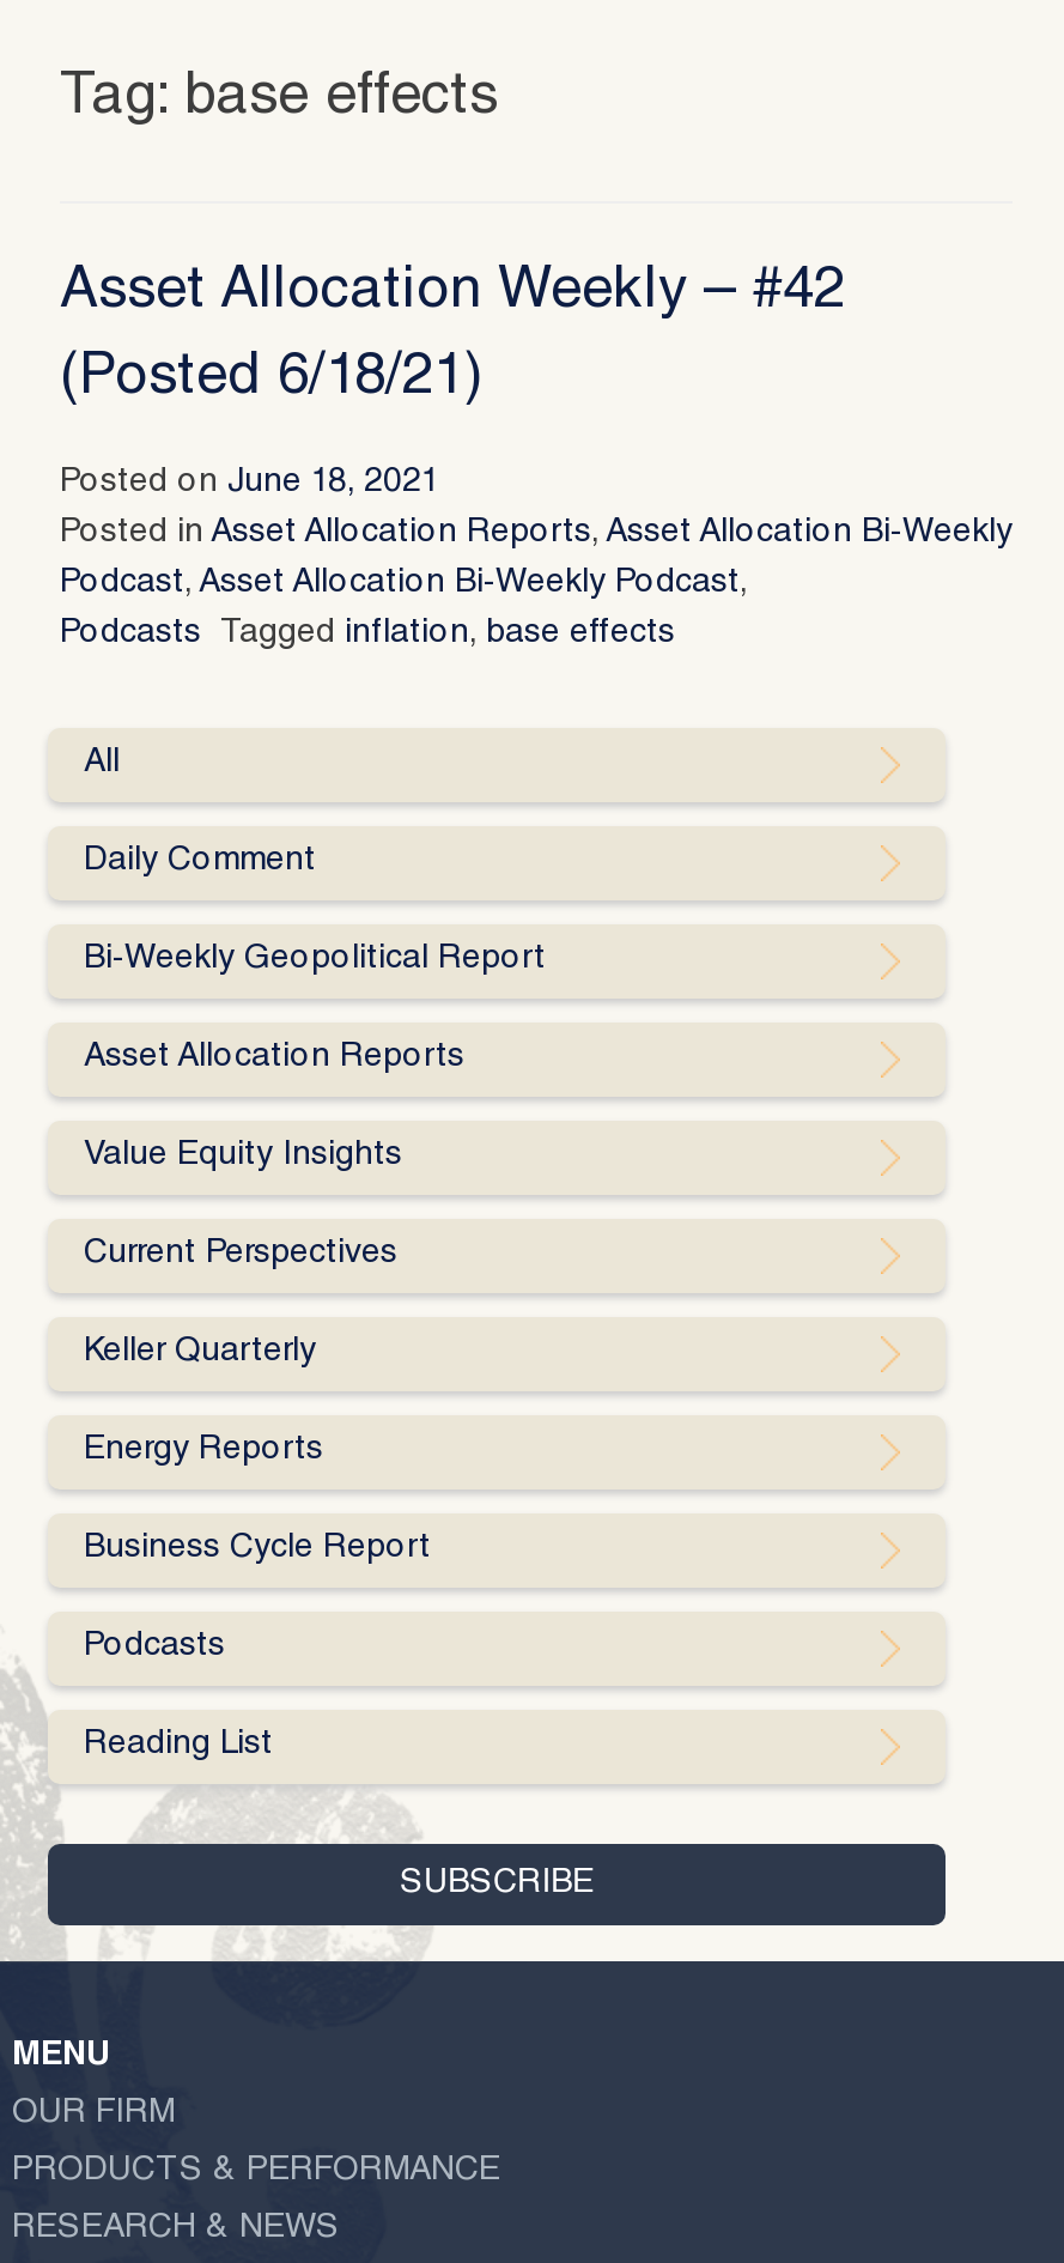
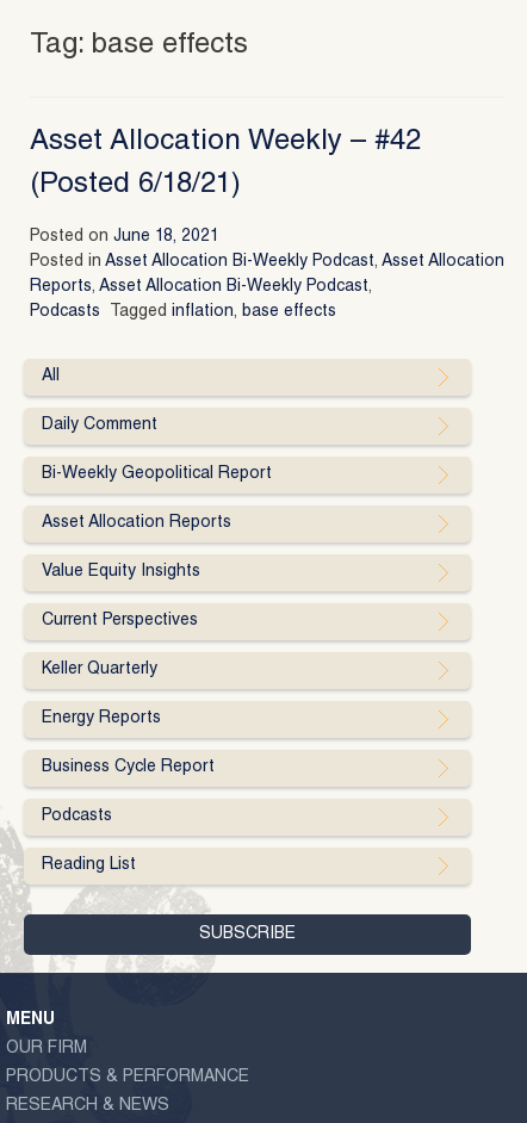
[60,517,1013,550] Posted in Asset Allocation Reports, Asset Allocation Bi-Weekly -> [30,254,504,270] Posted in Asset Allocation Bi-Weekly Podcast, Asset Allocation
[60,567,747,600] Podcast, Asset Allocation Bi-Weekly Podcast, -> [30,279,372,295] Reports, Asset Allocation Bi-Weekly Podcast,

